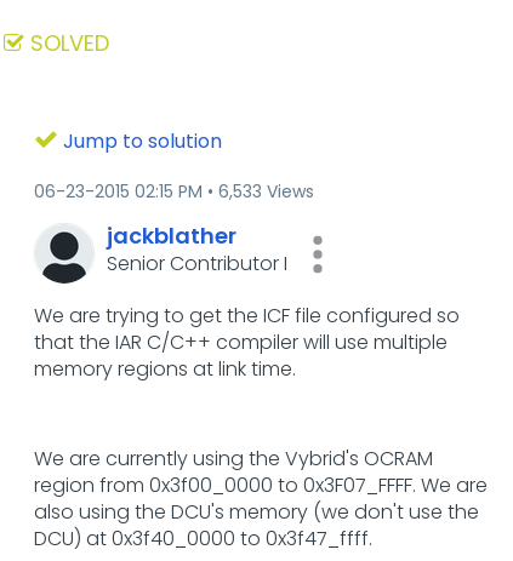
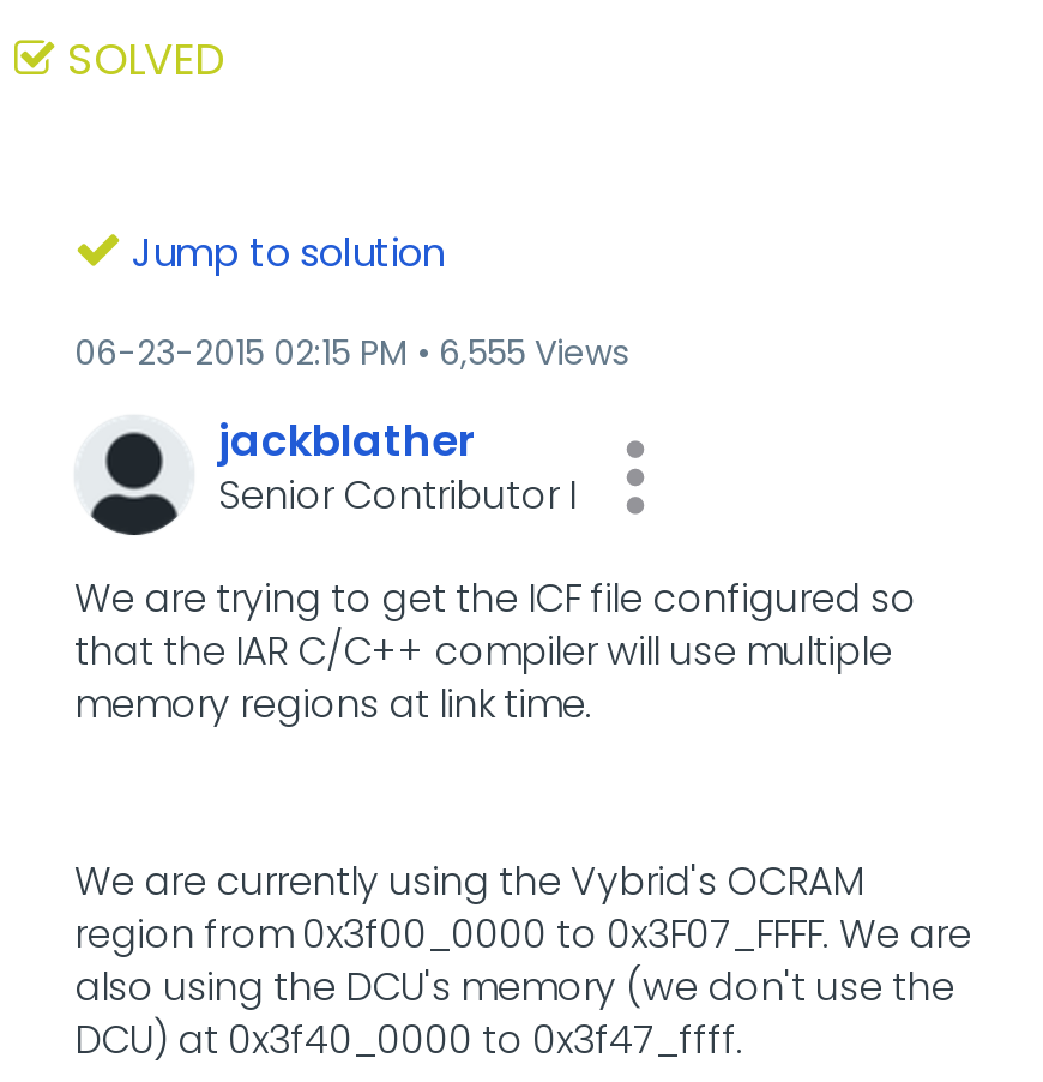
[34,179,314,204] 06-23-2015 02:15 PM 6,533 Views -> [74,329,628,377] 06-23-2015 02:15 PM 6,555 Views

